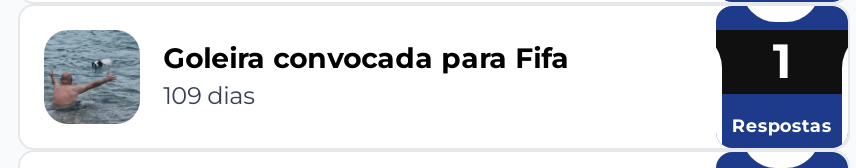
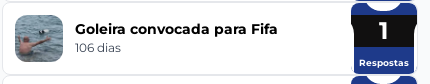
[163,81,255,111] 109 dias -> [75,40,121,55] 106 dias

